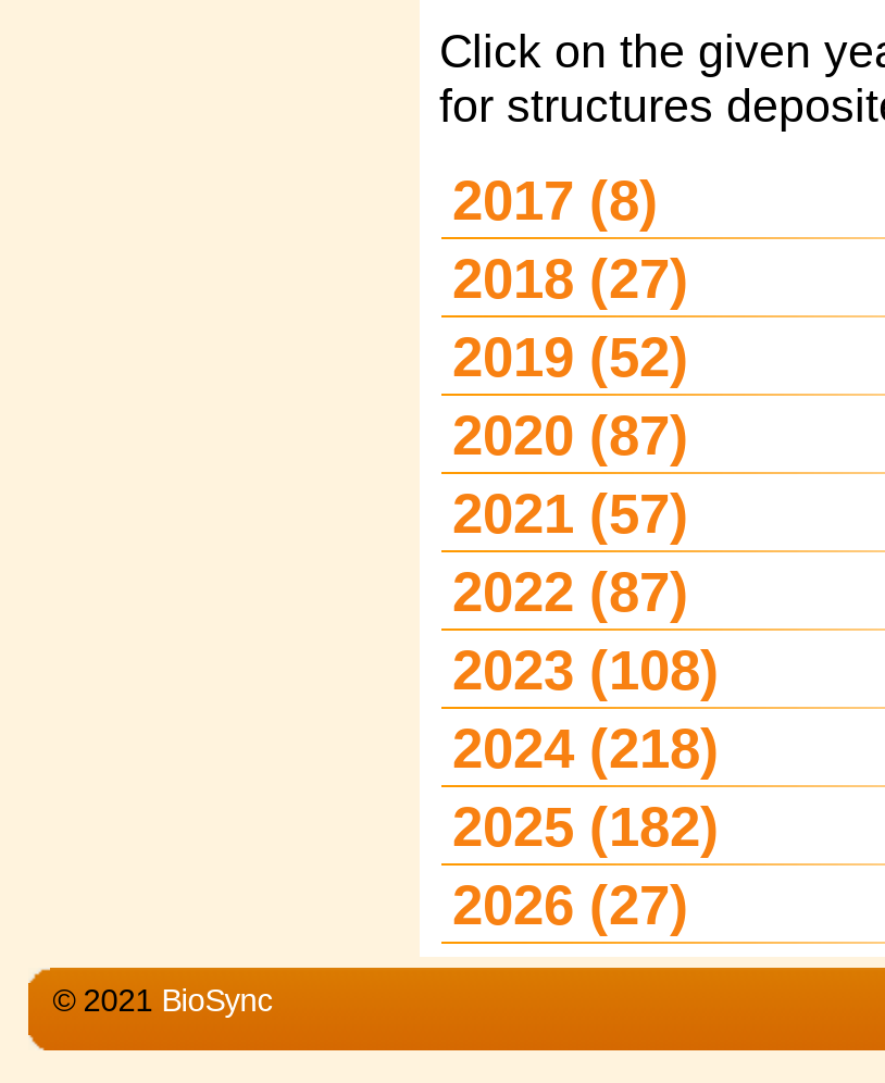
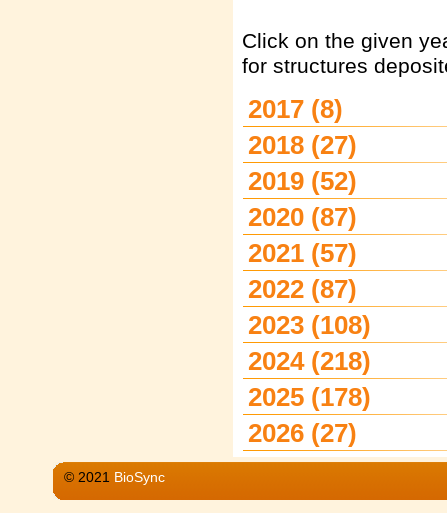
[452,796,720,857] 2025 (182) -> [248,383,371,411] 2025 (178)

